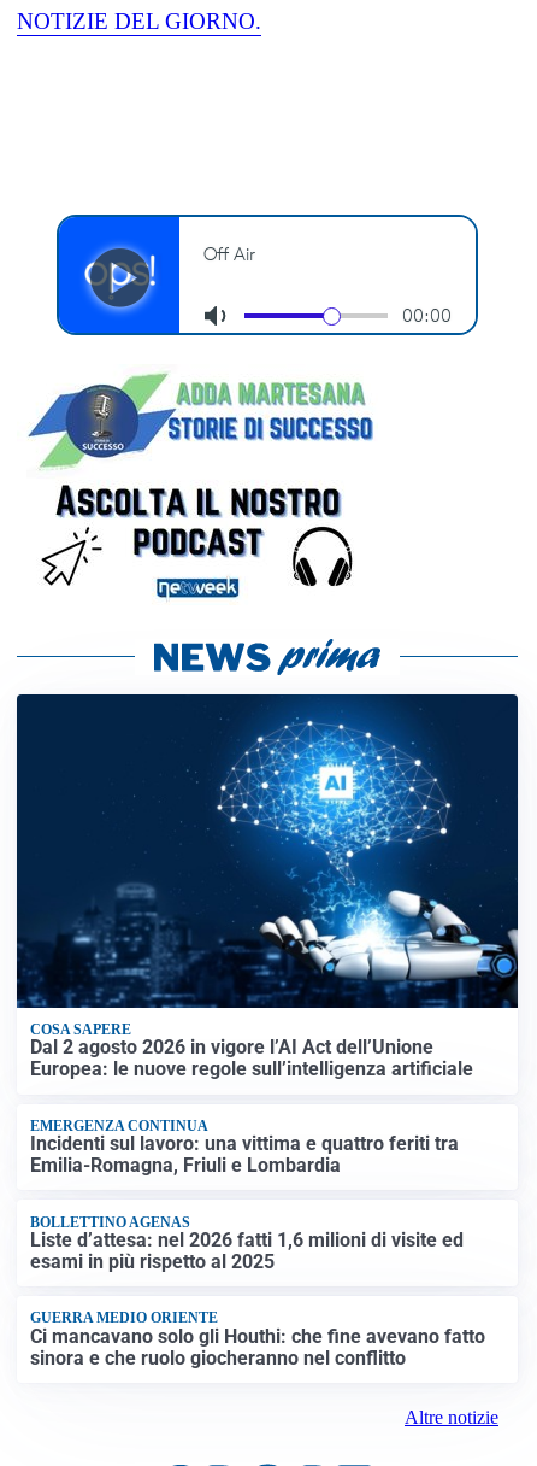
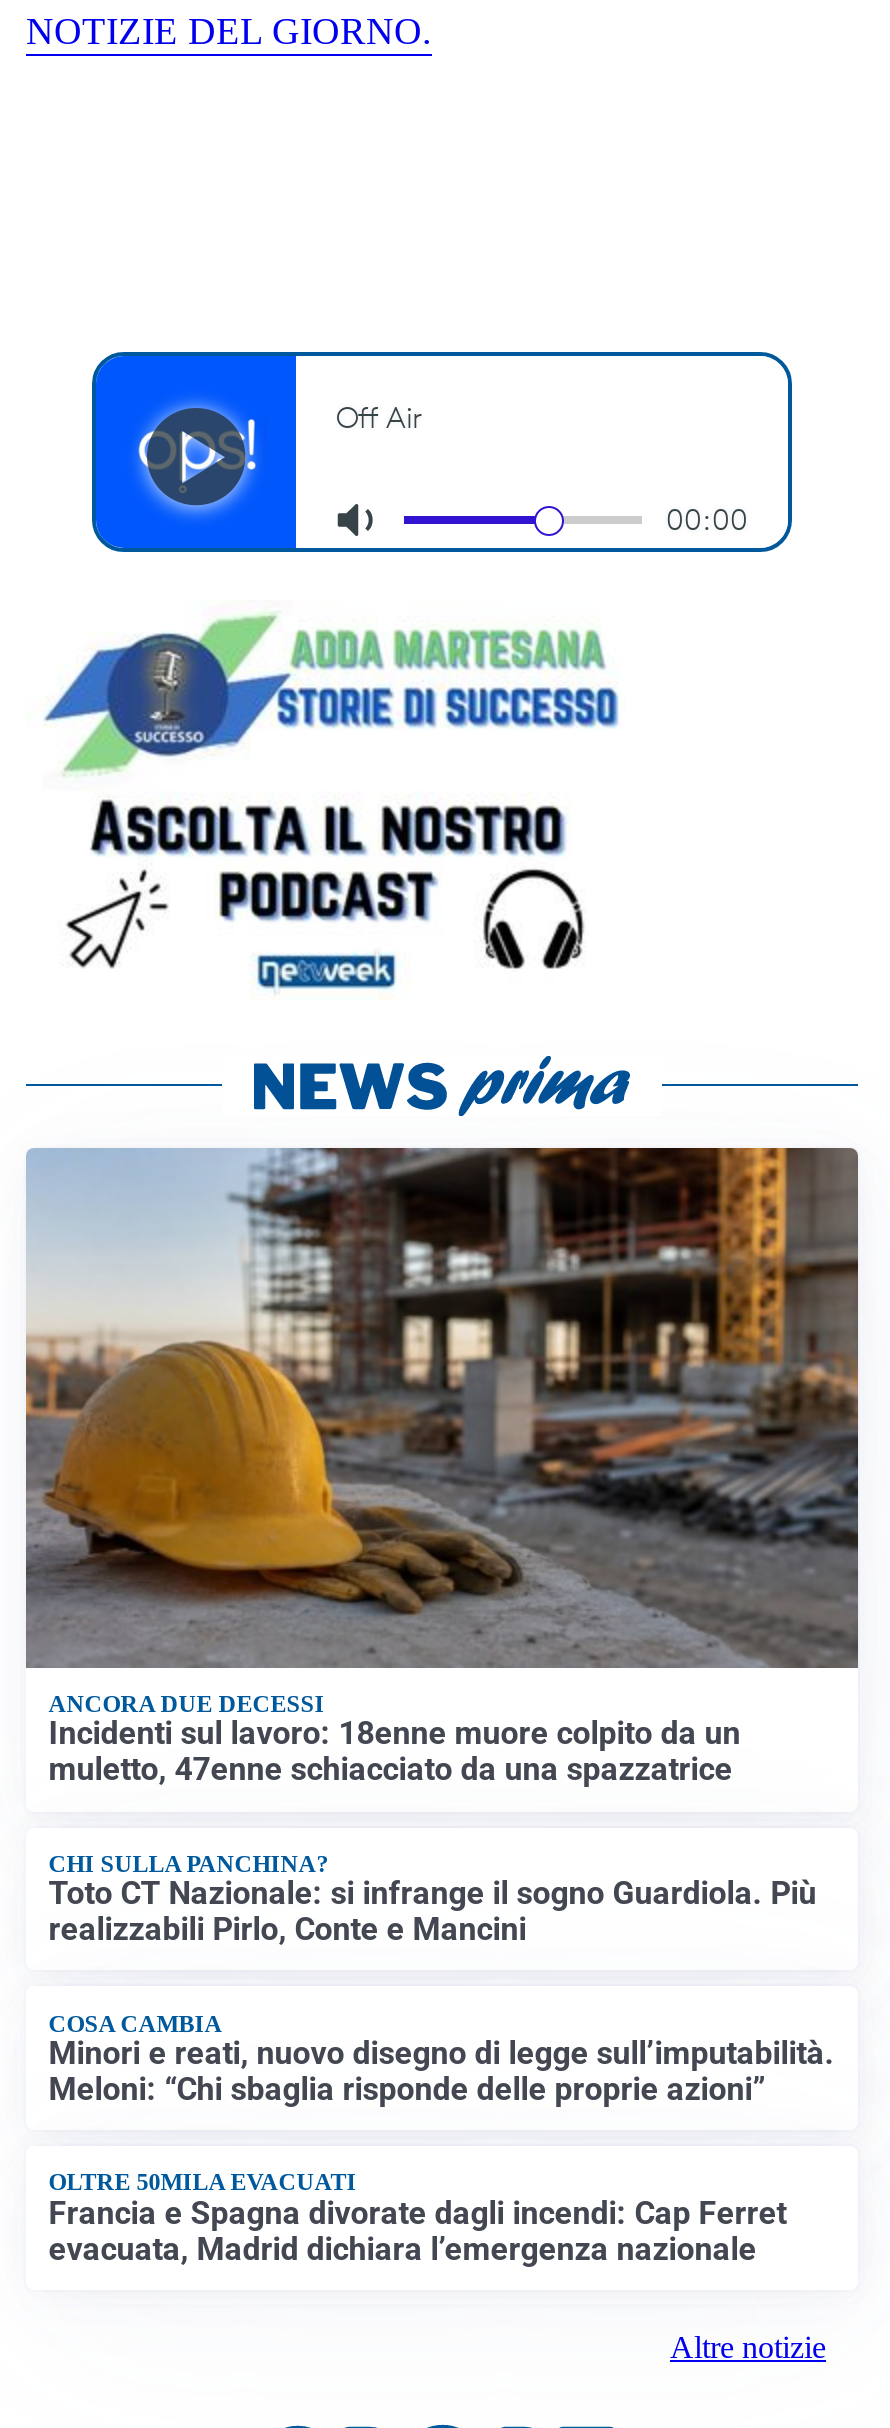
[16,693,519,1081] [image] | COSA SAPERE | Dal 2 agosto 2026 in vigore l’AI Act dell’Unione | Europea: le nuove regole sull’intelligenza artificiale -> [24,1146,860,1789] [image] | ANCORA DUE DECESSI | Incidenti sul lavoro: 18enne muore colpito da un | muletto, 47enne schiacciato da una spazzatrice
[30,1117,459,1177] EMERGENZA CONTINUA | Incidenti sul lavoro: una vittima e quattro feriti tra | Emilia-Romagna, Friuli e Lombardia -> [48,1850,816,1948] CHI SULLA PANCHINA? | Toto CT Nazionale: si infrange il sogno Guardiola. Più | realizzabili Pirlo, Conte e Mancini
[30,1213,464,1273] BOLLETTINO AGENAS | Liste d’attesa: nel 2026 fatti 1,6 milioni di visite ed | esami in più rispetto al 2025 -> [48,2009,834,2108] COSA CAMBIA | Minori e reati, nuovo disegno di legge sull’imputabilità. | Meloni: “Chi sbaglia risponde delle proprie azioni”
[30,1310,485,1369] GUERRA MEDIO ORIENTE | Ci mancavano solo gli Houthi: che fine avevano fatto | sinora e che ruolo giocheranno nel conflitto -> [48,2169,786,2267] OLTRE 50MILA EVACUATI | Francia e Spagna divorate dagli incendi: Cap Ferret | evacuata, Madrid dichiara l’emergenza nazionale

